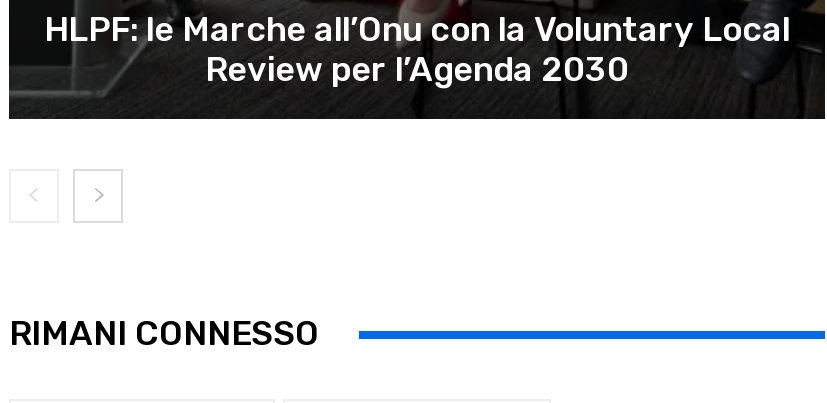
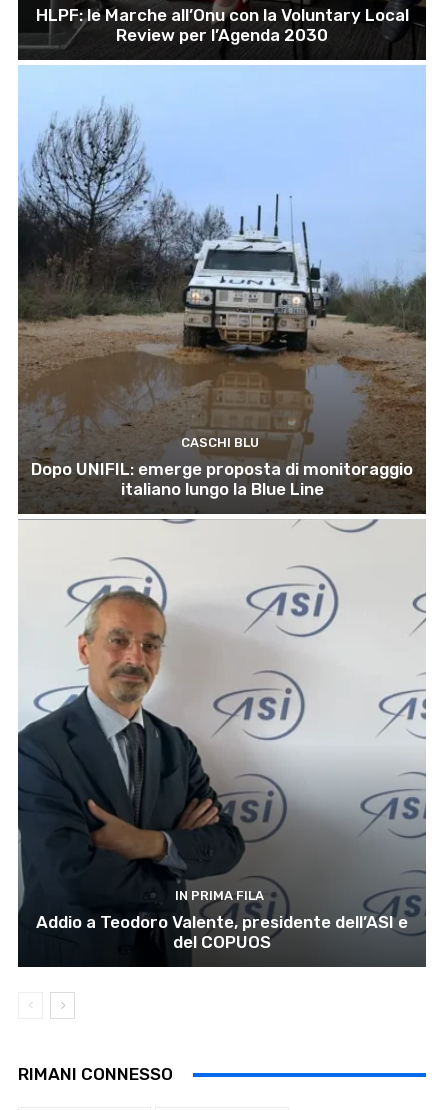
none -> [17,60,427,499] [image] | CASCHI BLU | Dopo UNIFIL: emerge proposta di monitoraggio | italiano lungo la Blue Line
none -> [17,486,427,968] [image] | IN PRIMA FILA | Addio a Teodoro Valente, presidente dell’ASI e | del COPUOS

